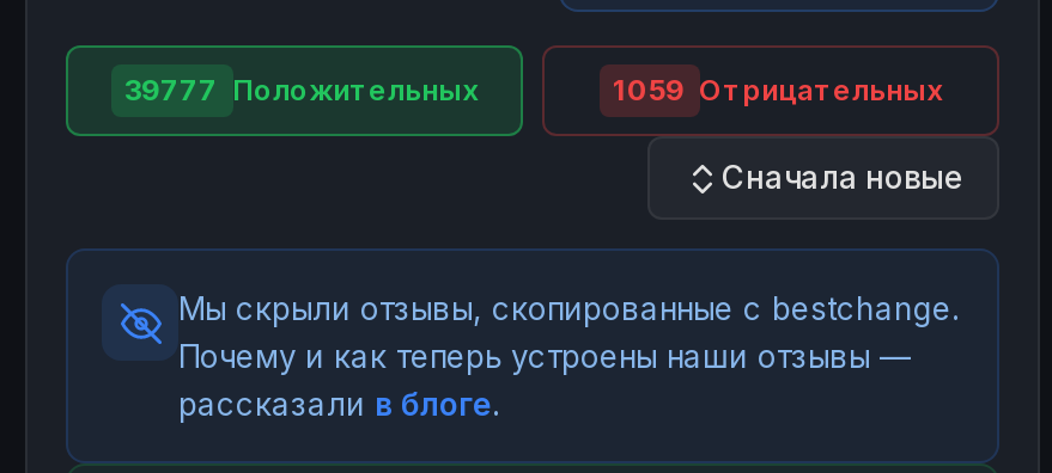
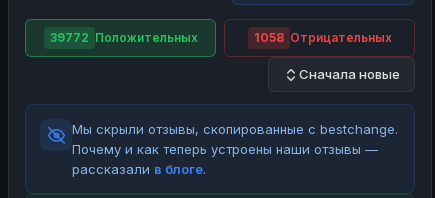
[124,72,479,107] 39777 Положительных -> [49,30,197,45] 39772 Положительных
[613,72,943,107] 1059 Отрицательных -> [253,30,391,45] 1058 Отрицательных

